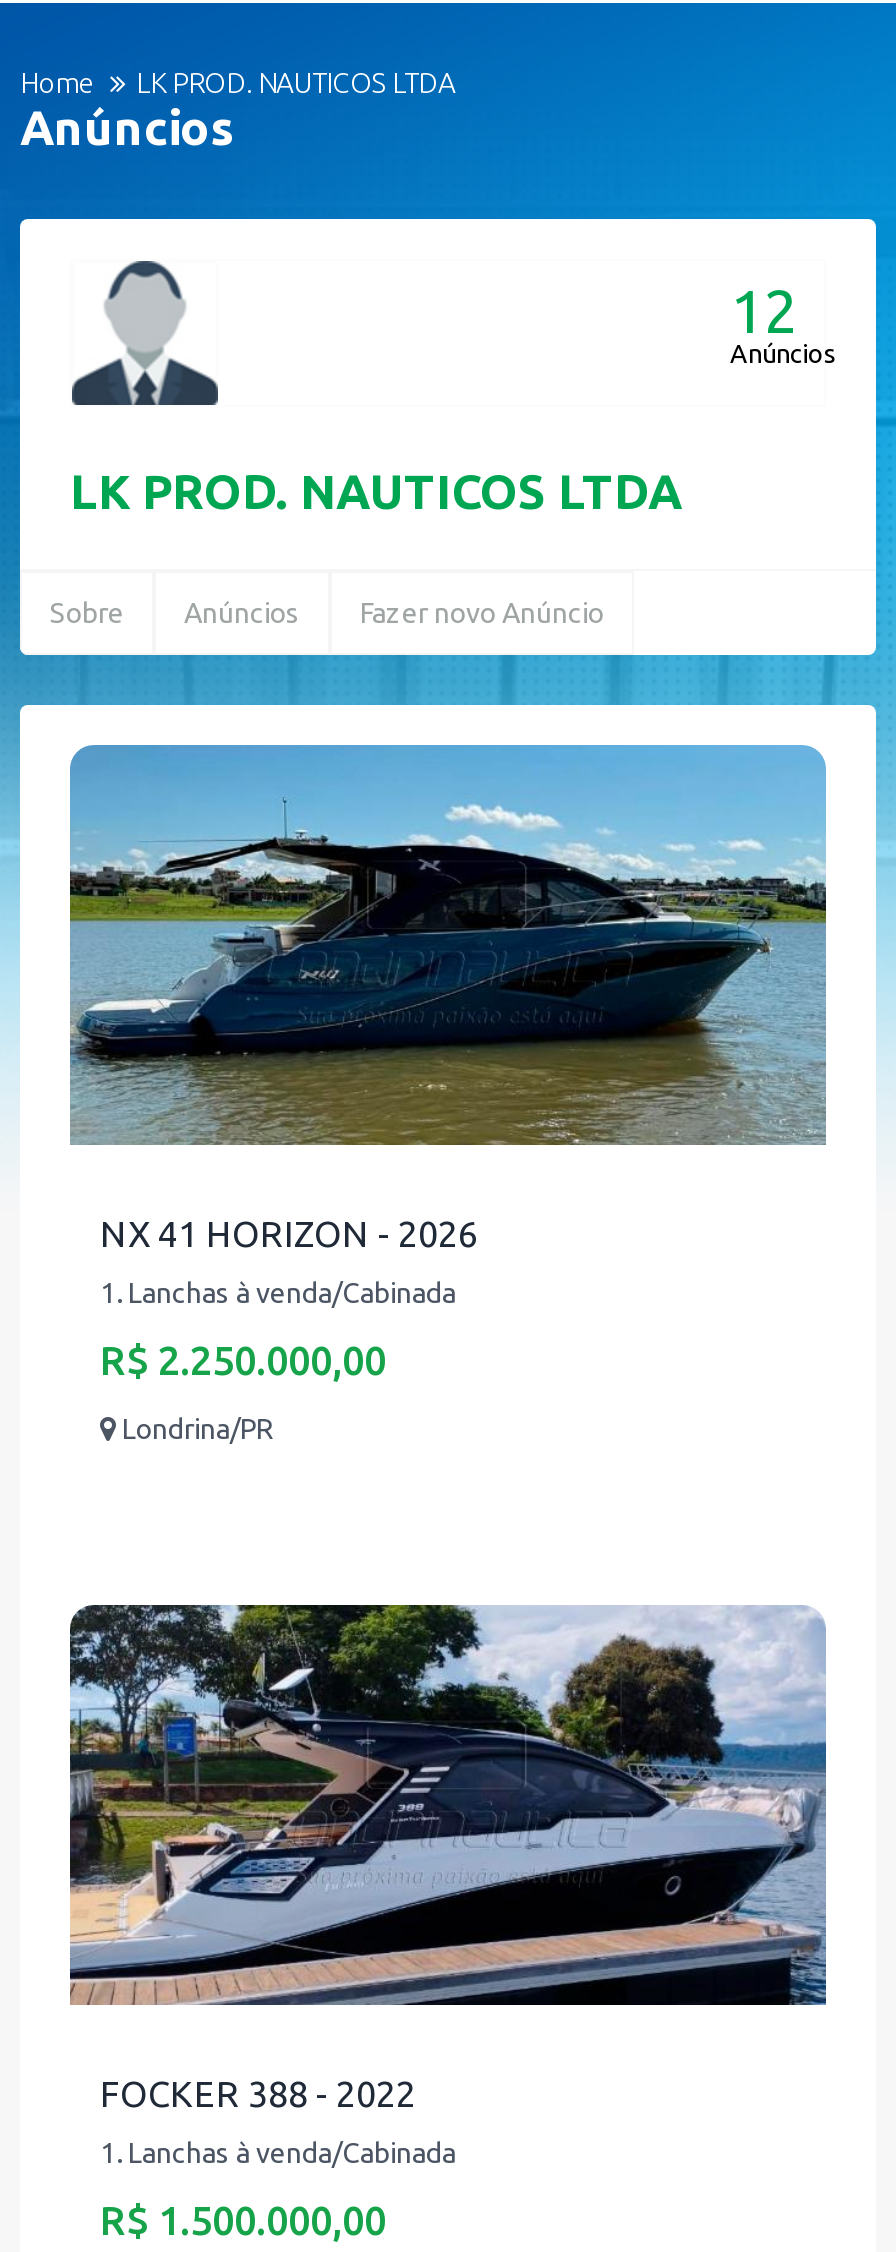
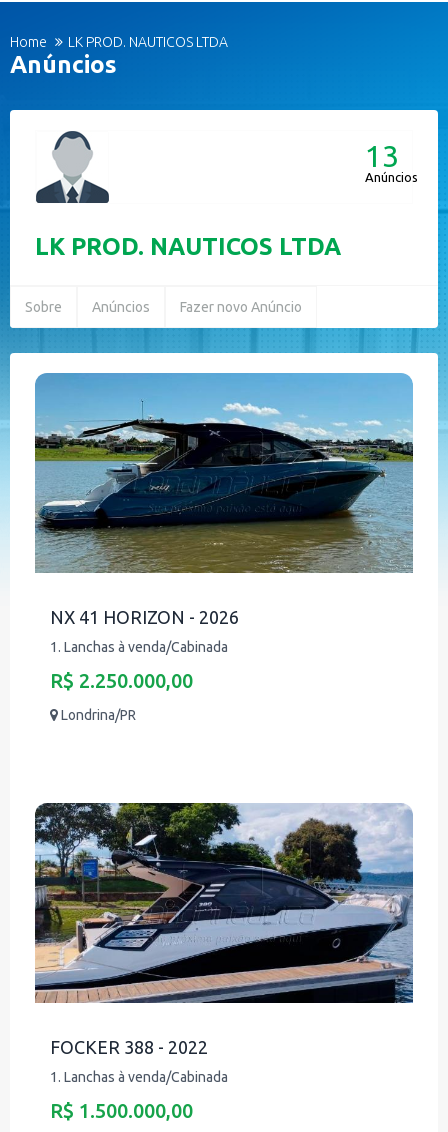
[730,277,798,345] 12 -> [365,139,399,173] 13

